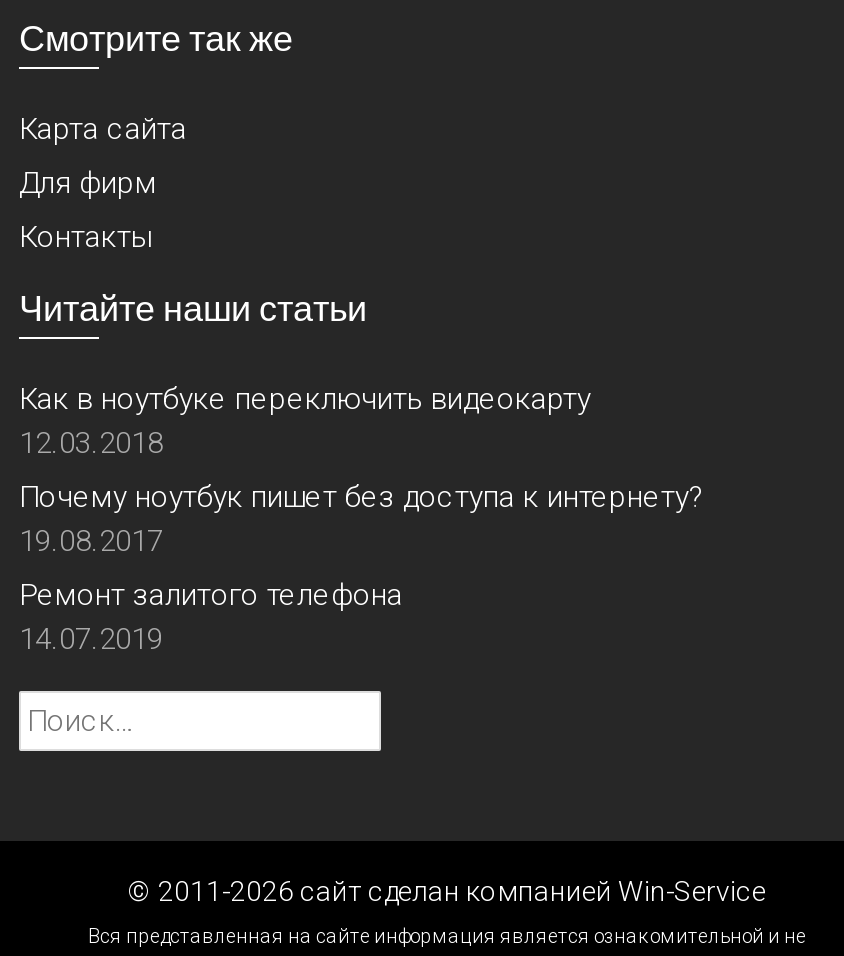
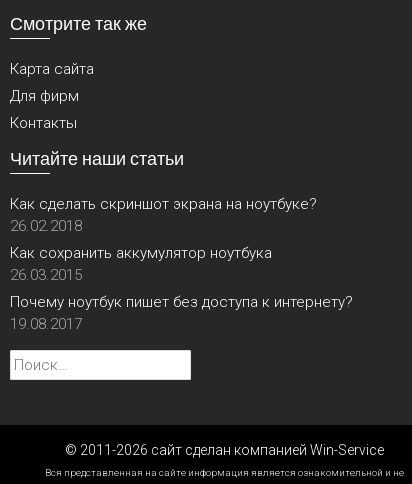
[19,381,591,461] Как в ноутбуке переключить видеокарту | 12.03.2018 -> [10,195,317,284] Как сделать скриншот экрана на ноутбуке? | 26.02.2018 | Как сохранить аккумулятор ноутбука | 26.03.2015
moved [19,479,705,559] -> [10,293,353,333]: Почему ноутбук пишет без доступа к интернету? | 19.08.2017
[19,577,403,657] Ремонт залитого телефона | 14.07.2019 -> none

